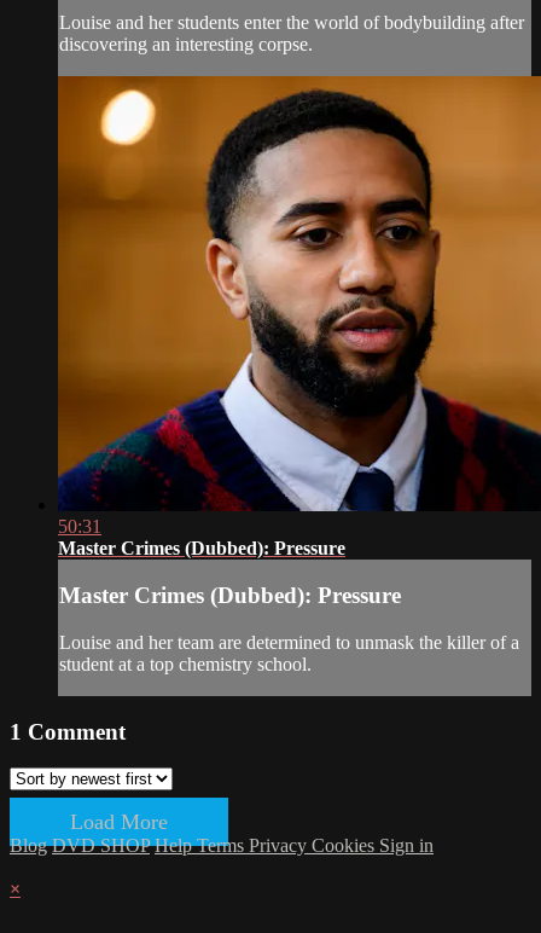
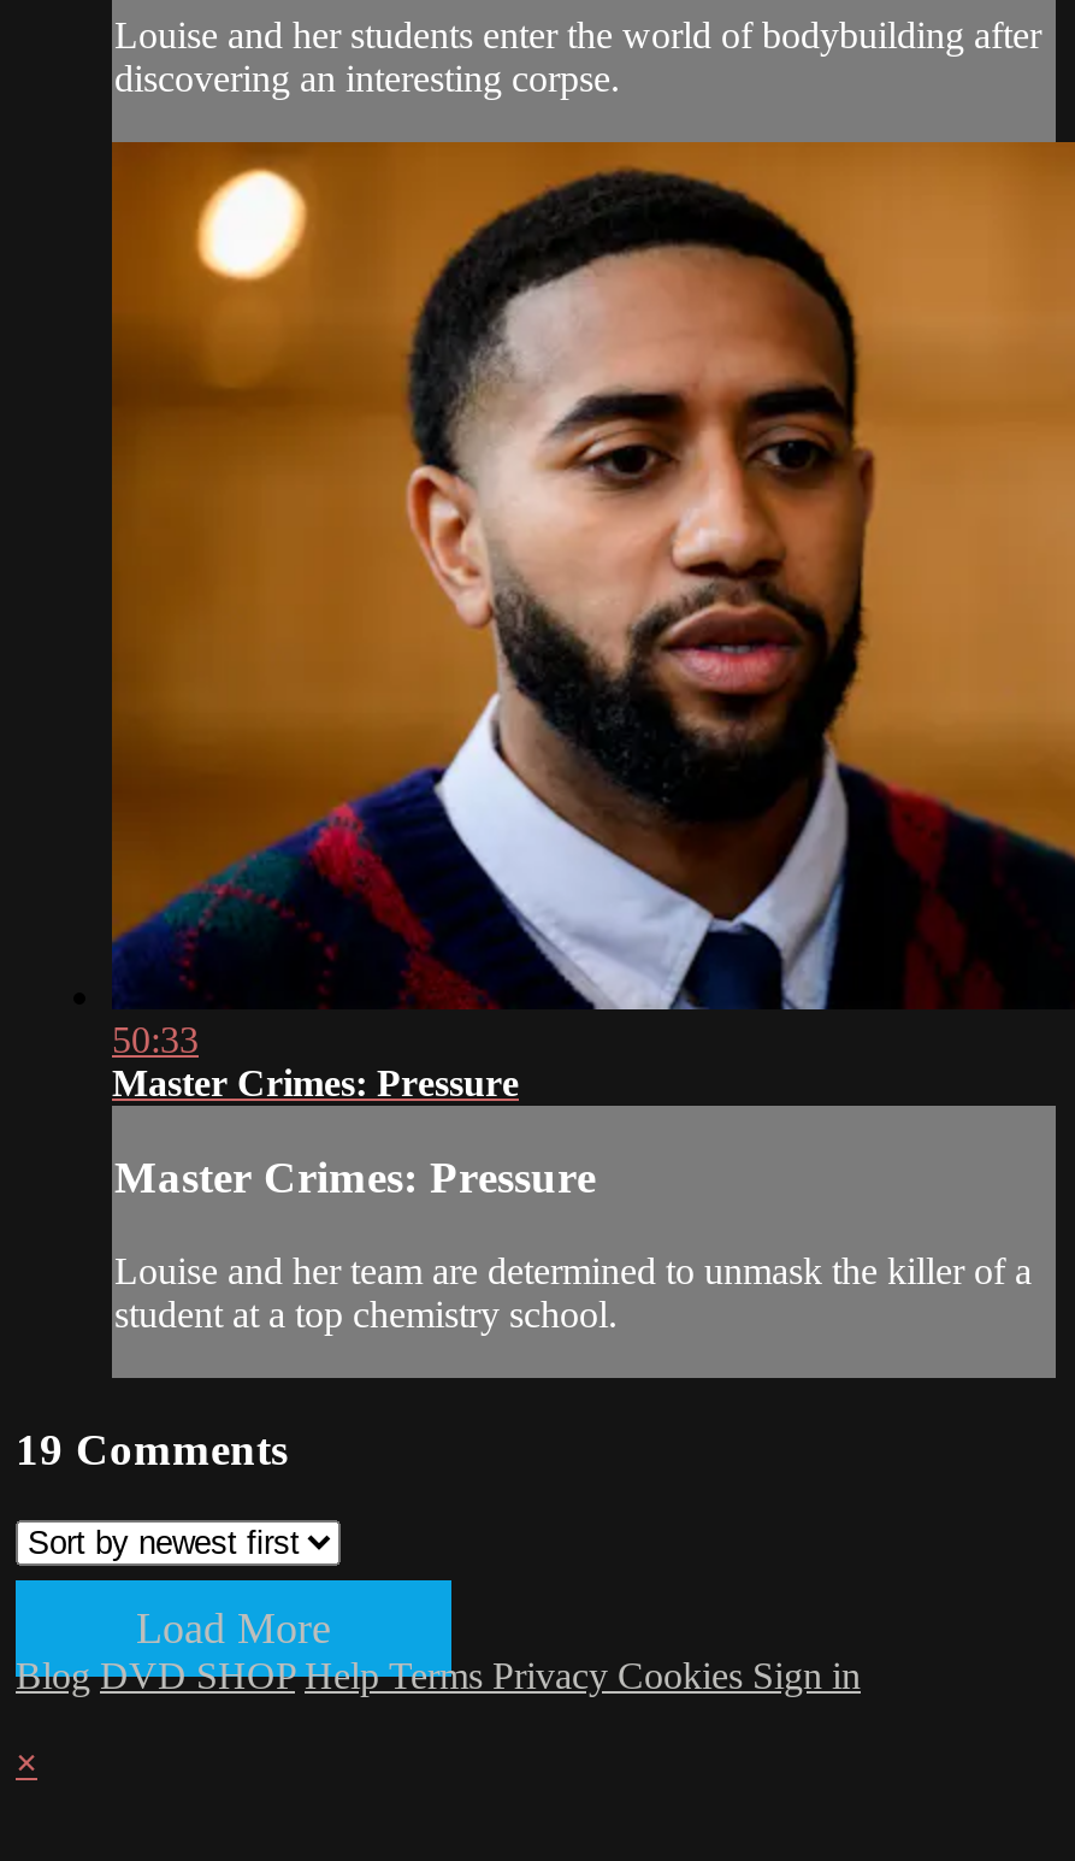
[58,516,345,558] 50:31 | Master Crimes (Dubbed): Pressure -> [112,1018,519,1102] 50:33 | Master Crimes: Pressure
[59,583,401,608] Master Crimes (Dubbed): Pressure -> [114,1152,596,1203] Master Crimes: Pressure
[10,719,126,744] 1 Comment -> [16,1423,288,1474] 19 Comments

